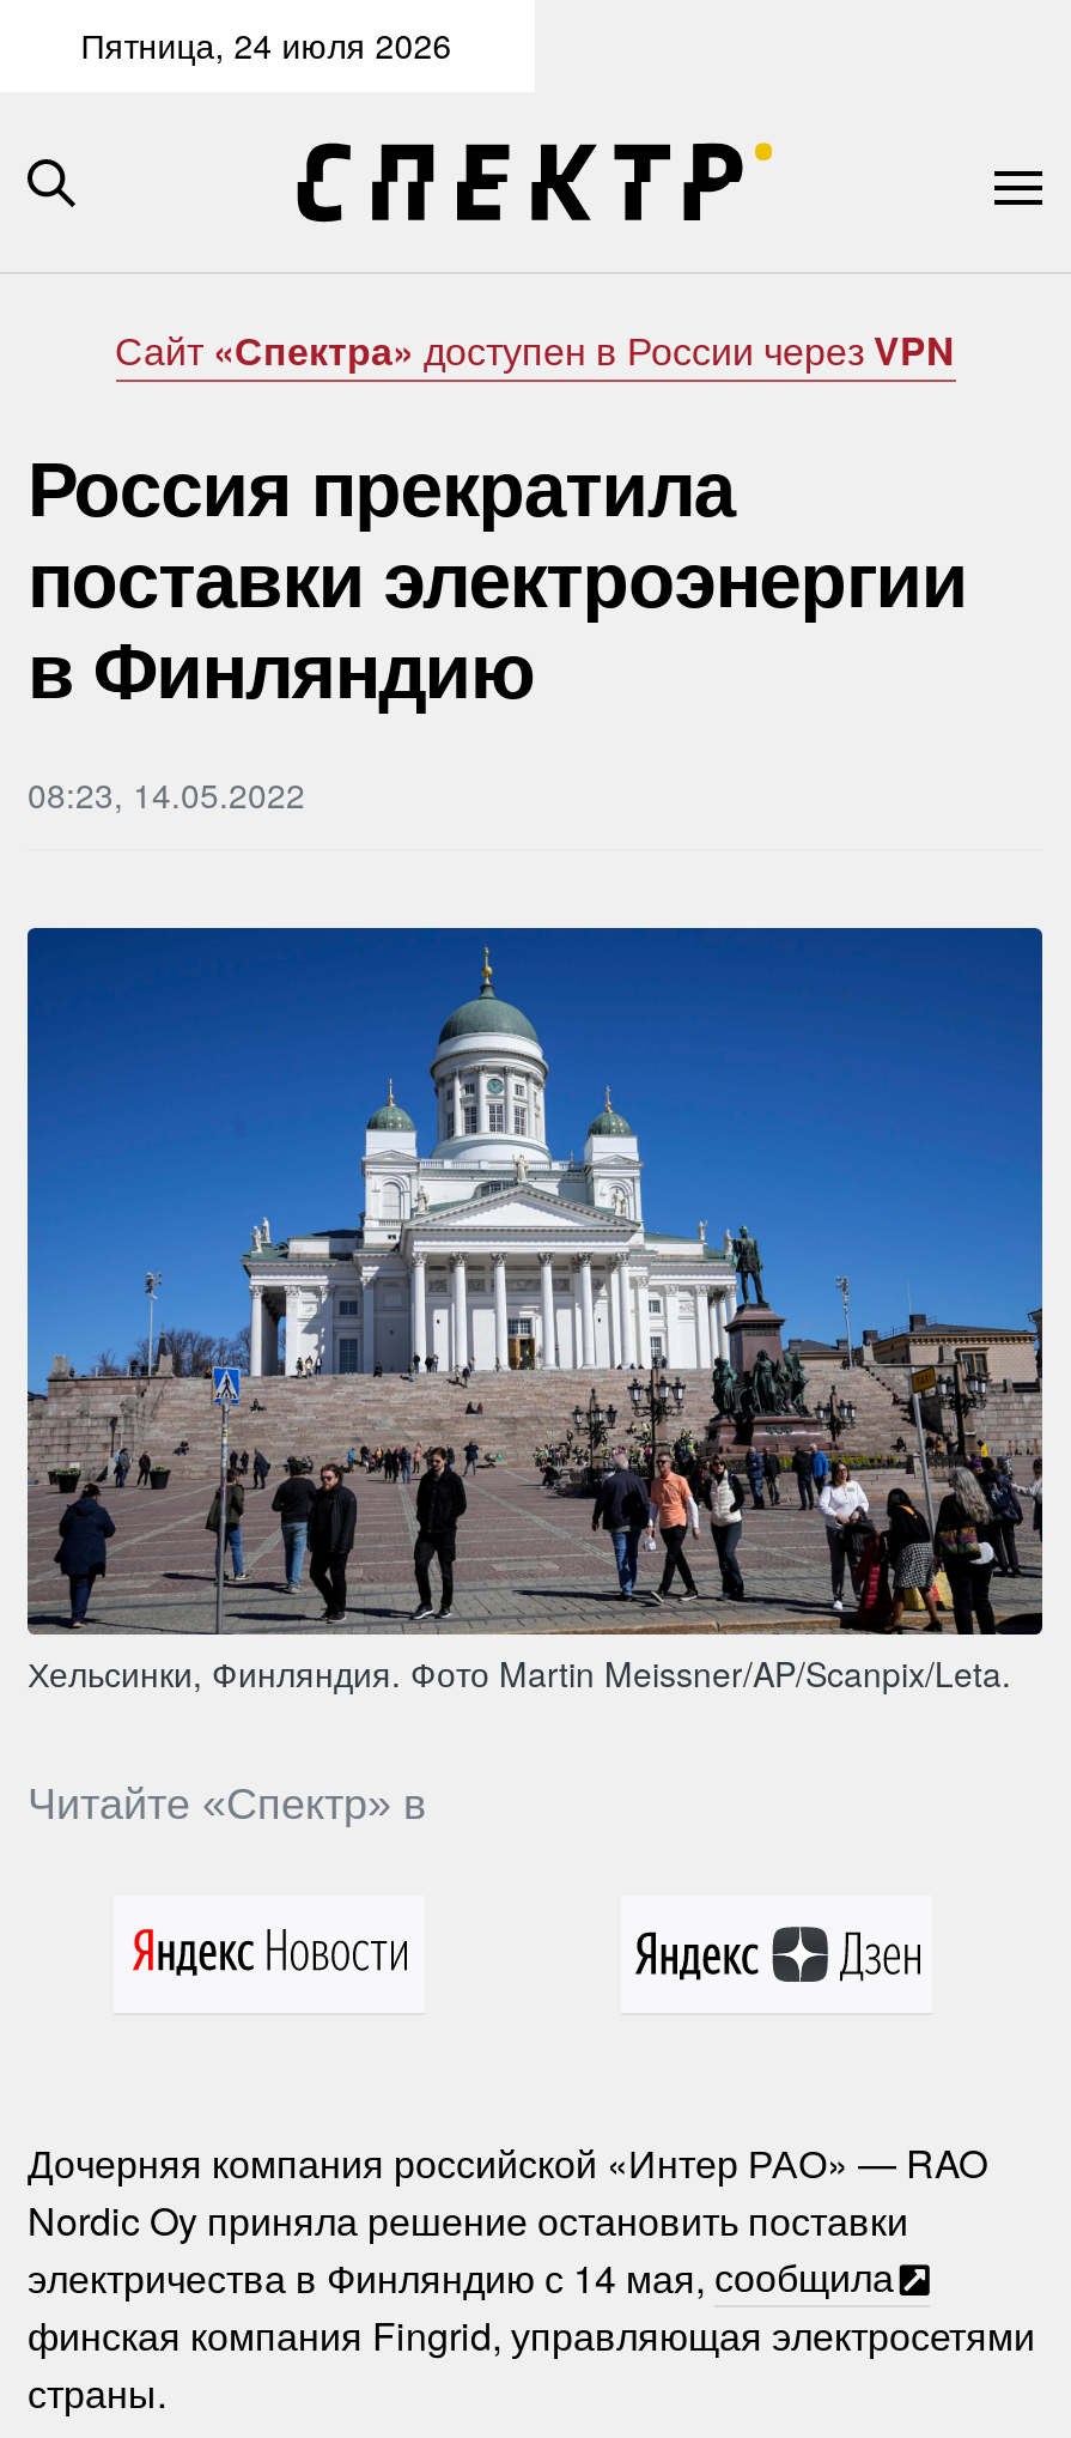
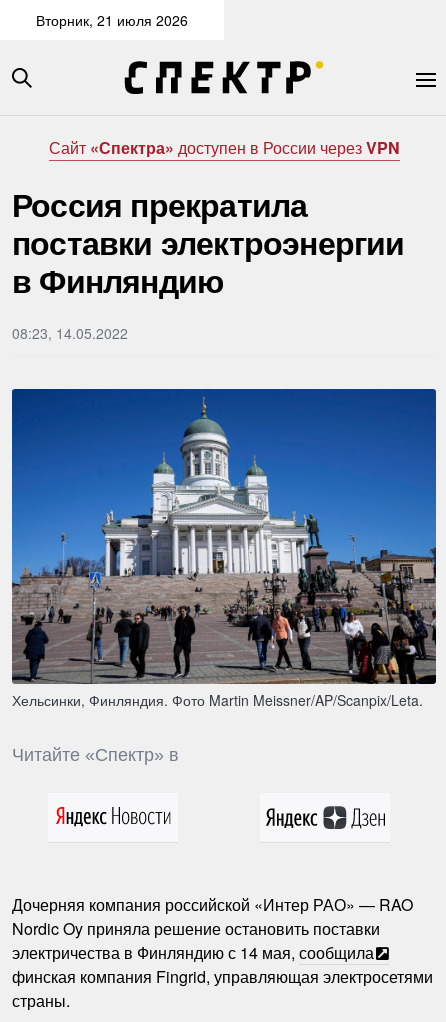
[81,20,452,68] Пятница, 24 июля 2026 -> [36,10,188,30] Вторник, 21 июля 2026

